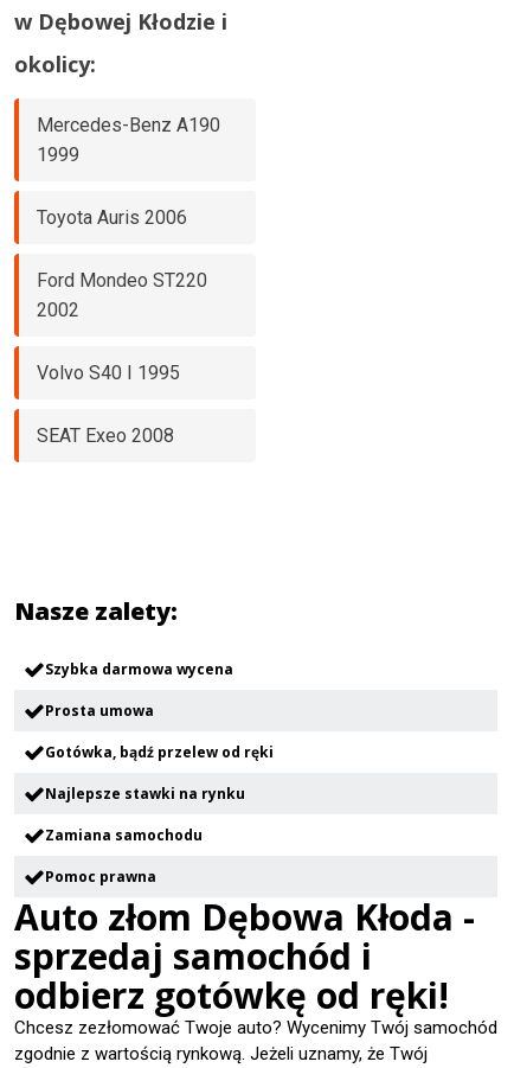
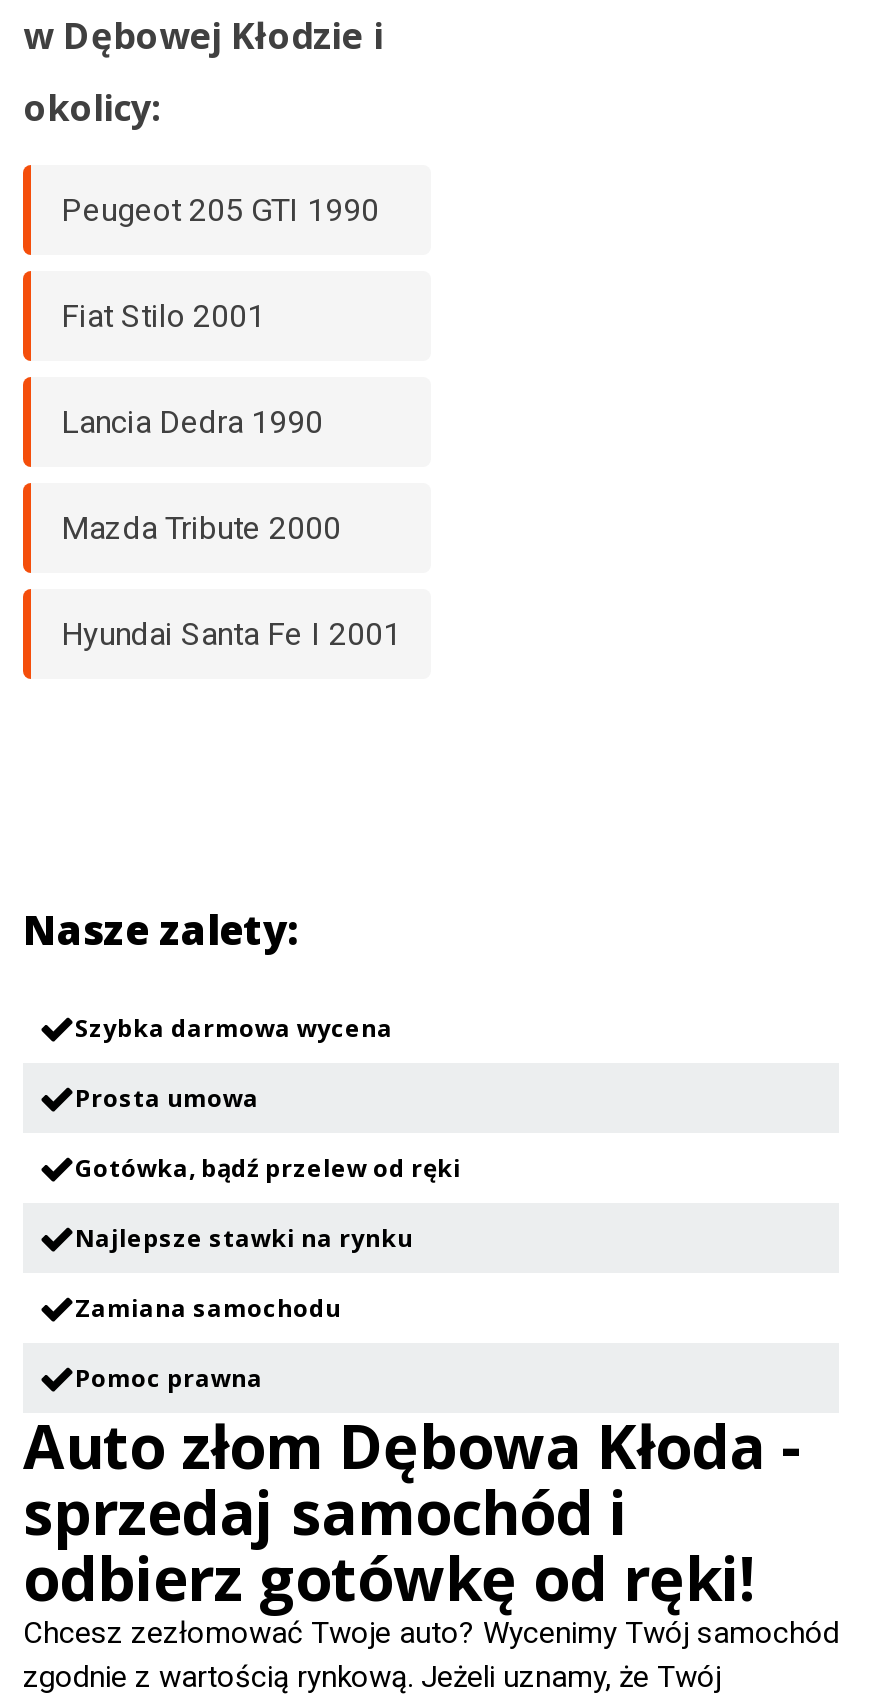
[37,114,220,166] Mercedes-Benz A190 | 1999 -> [61,192,379,230] Peugeot 205 GTI 1990
[37,207,187,229] Toyota Auris 2006 -> [61,298,265,336] Fiat Stilo 2001
[37,269,207,322] Ford Mondeo ST220 | 2002 -> [61,404,323,442] Lancia Dedra 1990
[37,362,180,384] Volvo S40 I 1995 -> [61,510,341,548] Mazda Tribute 2000
[37,425,174,447] SEAT Exeo 2008 -> [61,616,401,654] Hyundai Santa Fe I 2001

